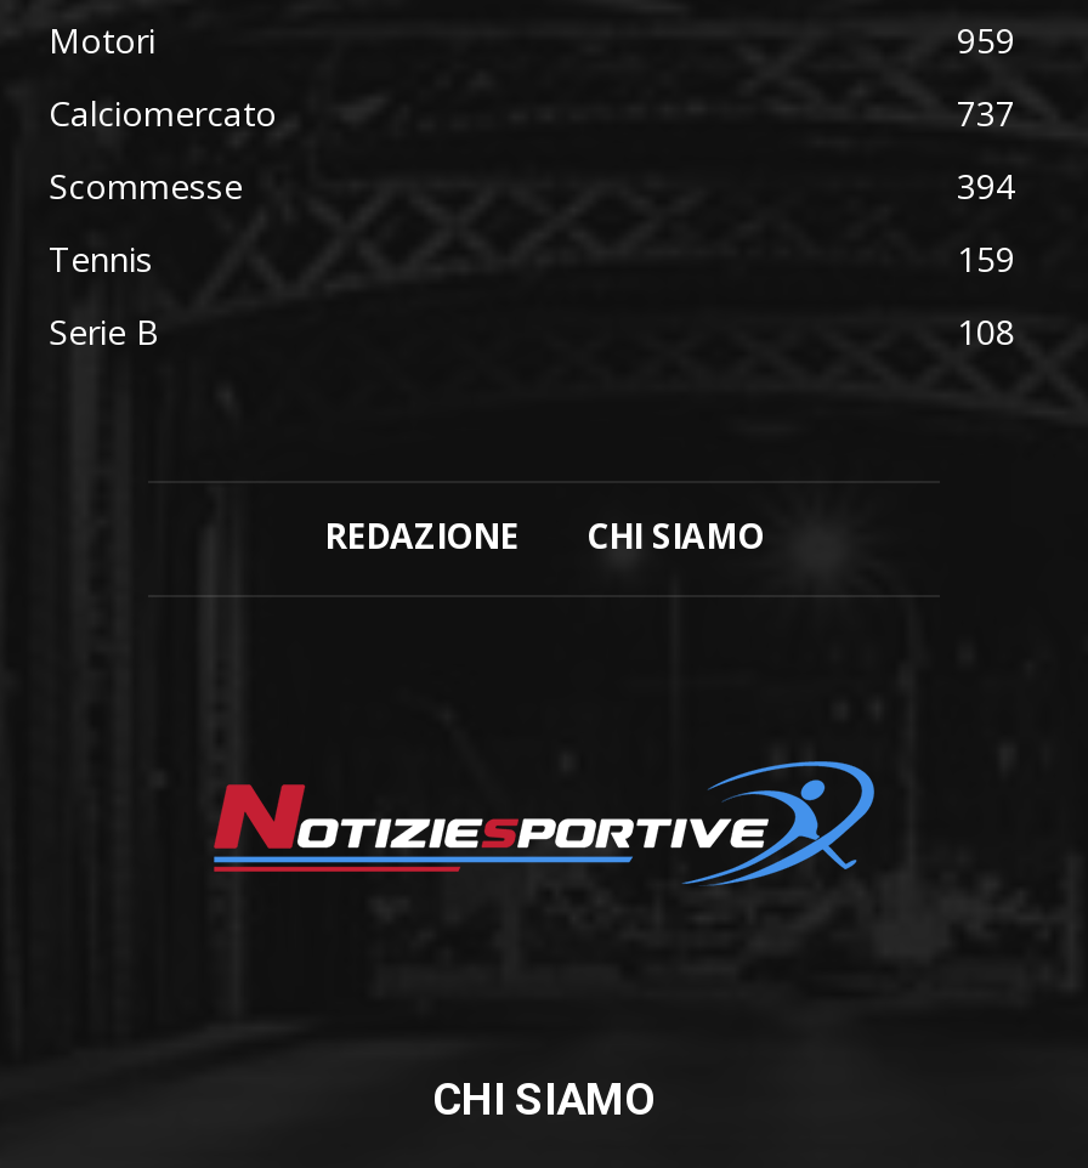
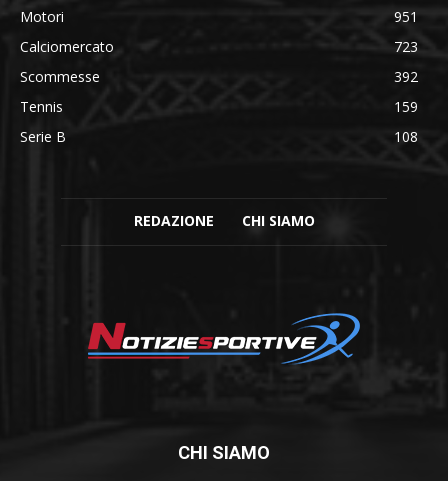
[957,16,1015,62] 959 -> [394,7,418,26] 951
[957,89,1015,135] 737 -> [394,37,418,56] 723
[957,162,1015,208] 394 -> [394,67,418,86] 392

